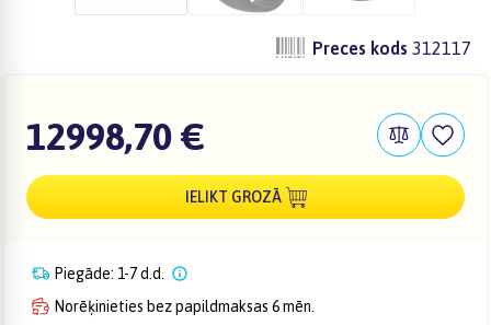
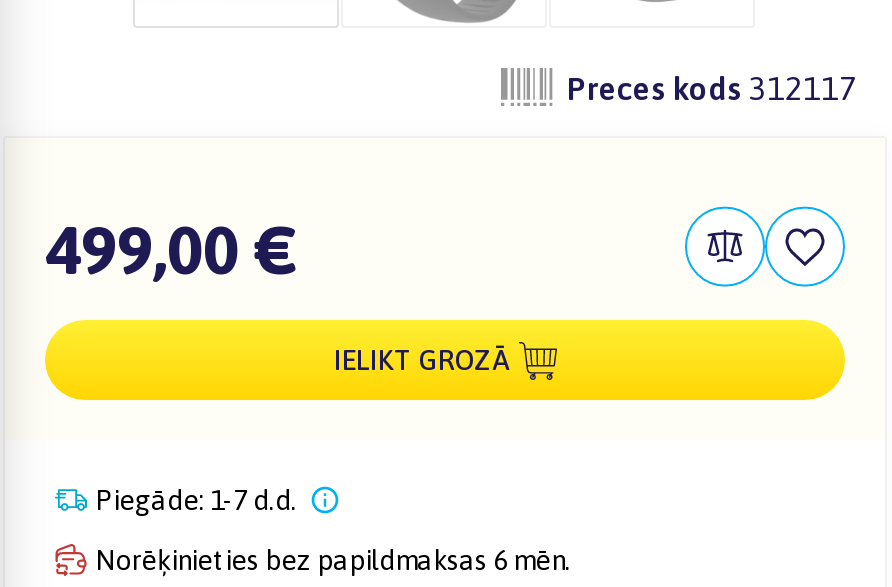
[26,115,205,158] 12998,70 € -> [45,210,299,288] 499,00 €

